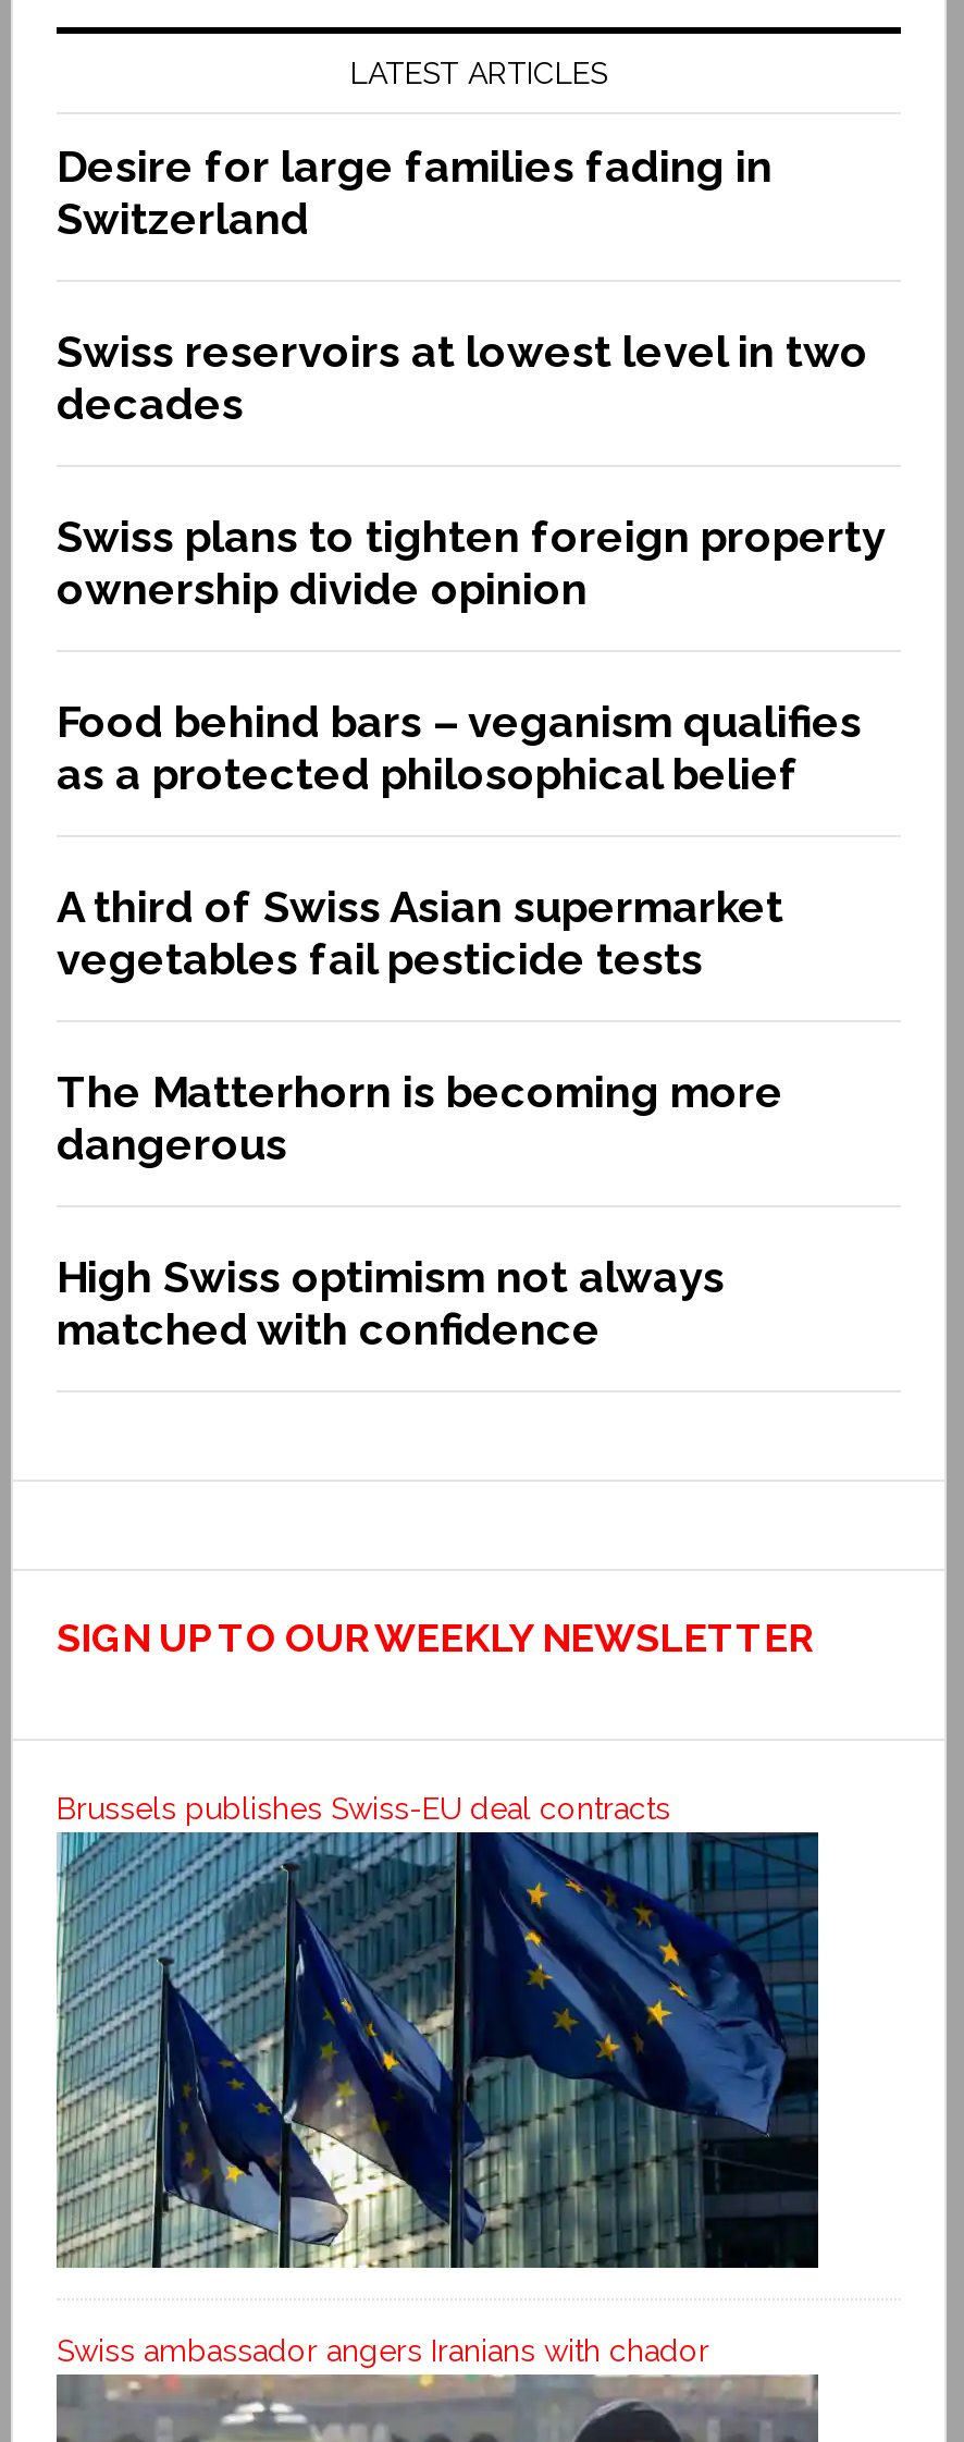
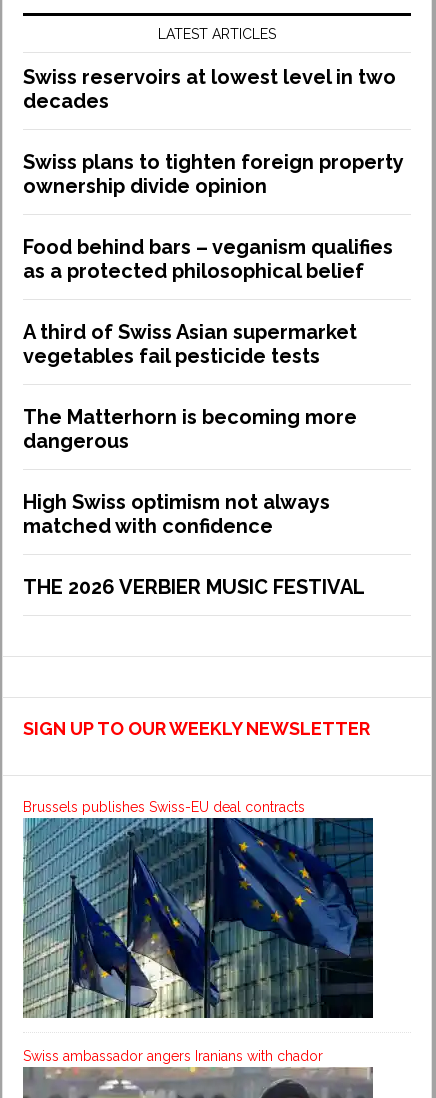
[57,140,773,245] Desire for large families fading in | Switzerland -> none
moved [57,325,883,1355] -> [23,65,403,538]: Swiss reservoirs at lowest level in two | decades | Swiss plans to tighten foreign property | ... | High Swiss optimism not always | matched with confidence
none -> [23,575,365,599] THE 2026 VERBIER MUSIC FESTIVAL

